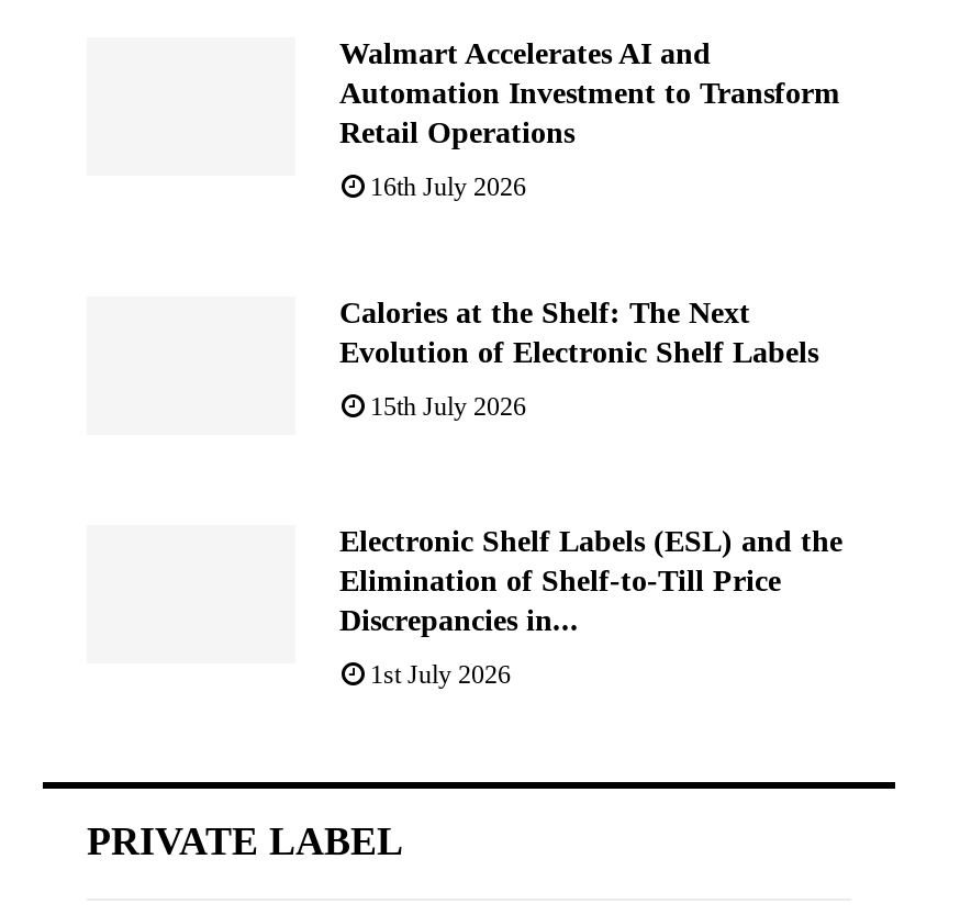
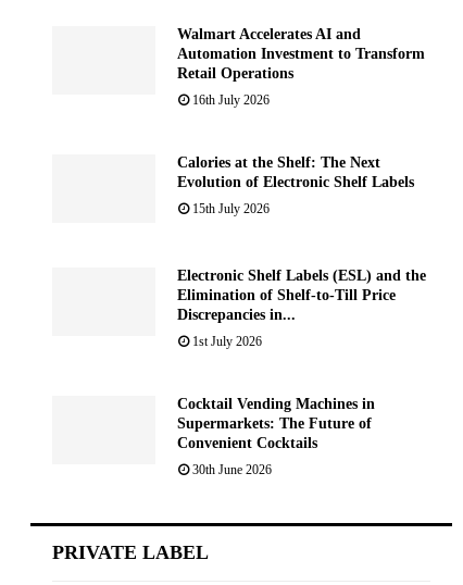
none -> [177,396,375,477] Cocktail Vending Machines in | Supermarkets: The Future of | Convenient Cocktails | 30th June 2026

